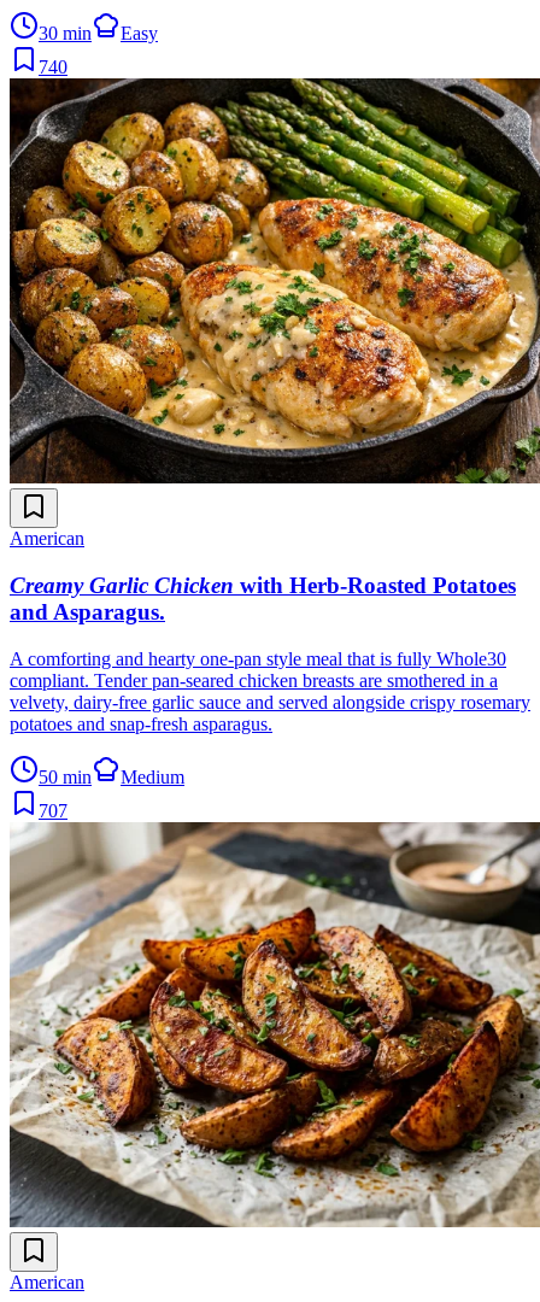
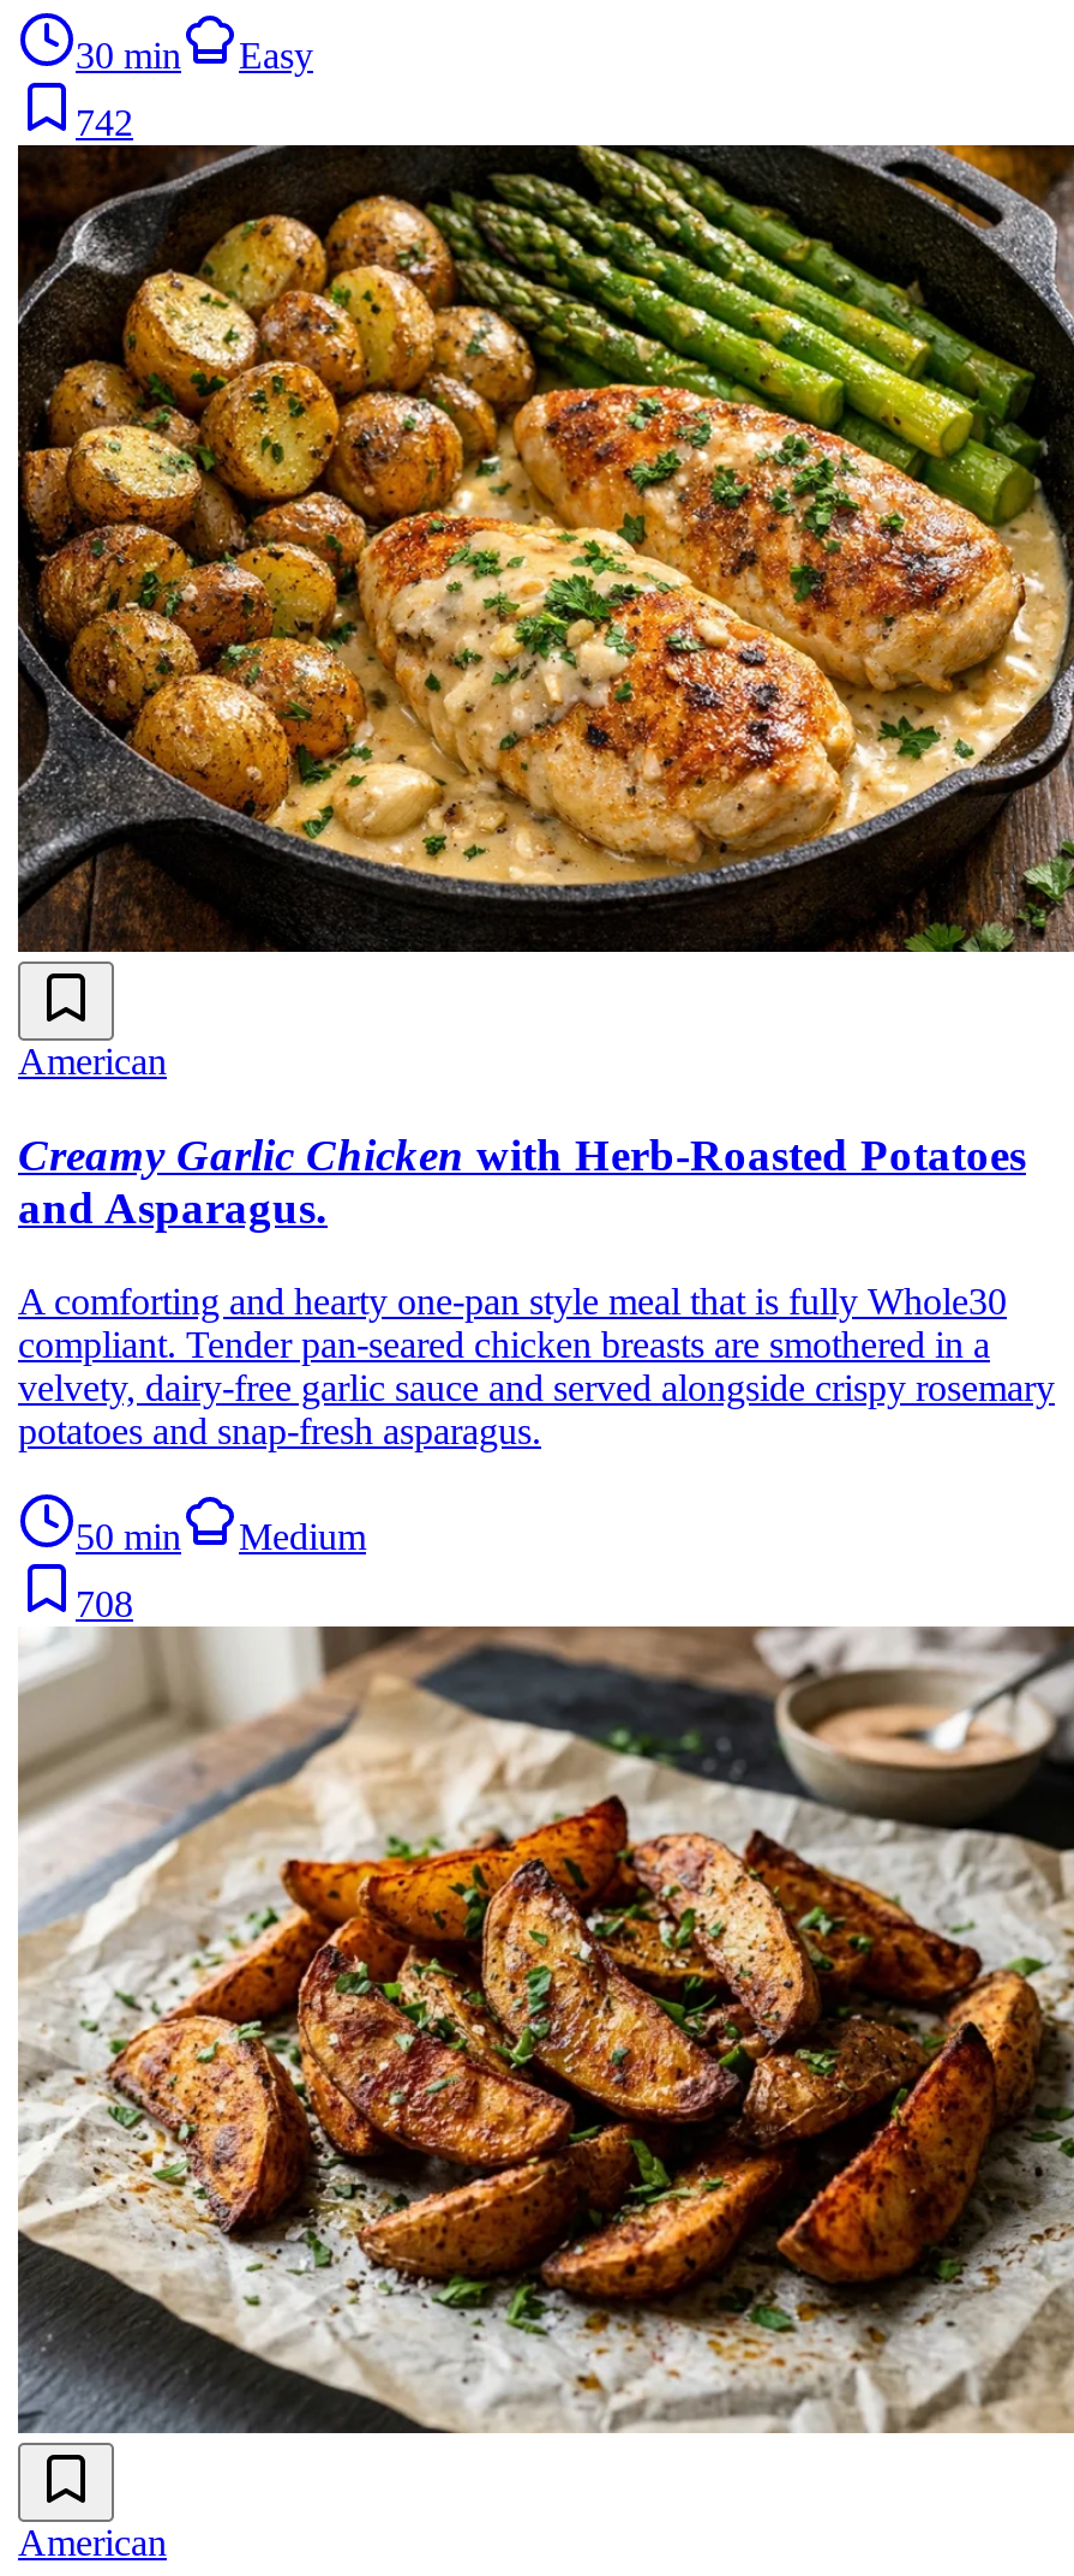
[39,57,67,77] 740 -> [76,103,133,143] 742
[39,800,67,821] 707 -> [76,1583,133,1623] 708

